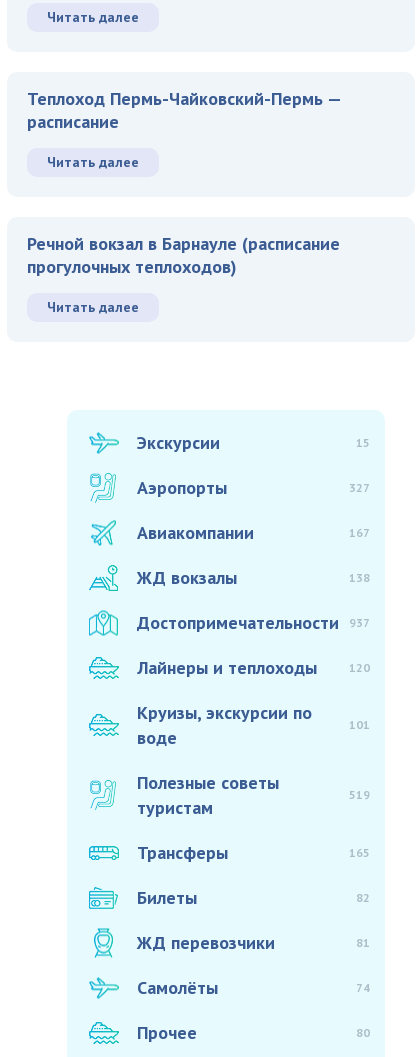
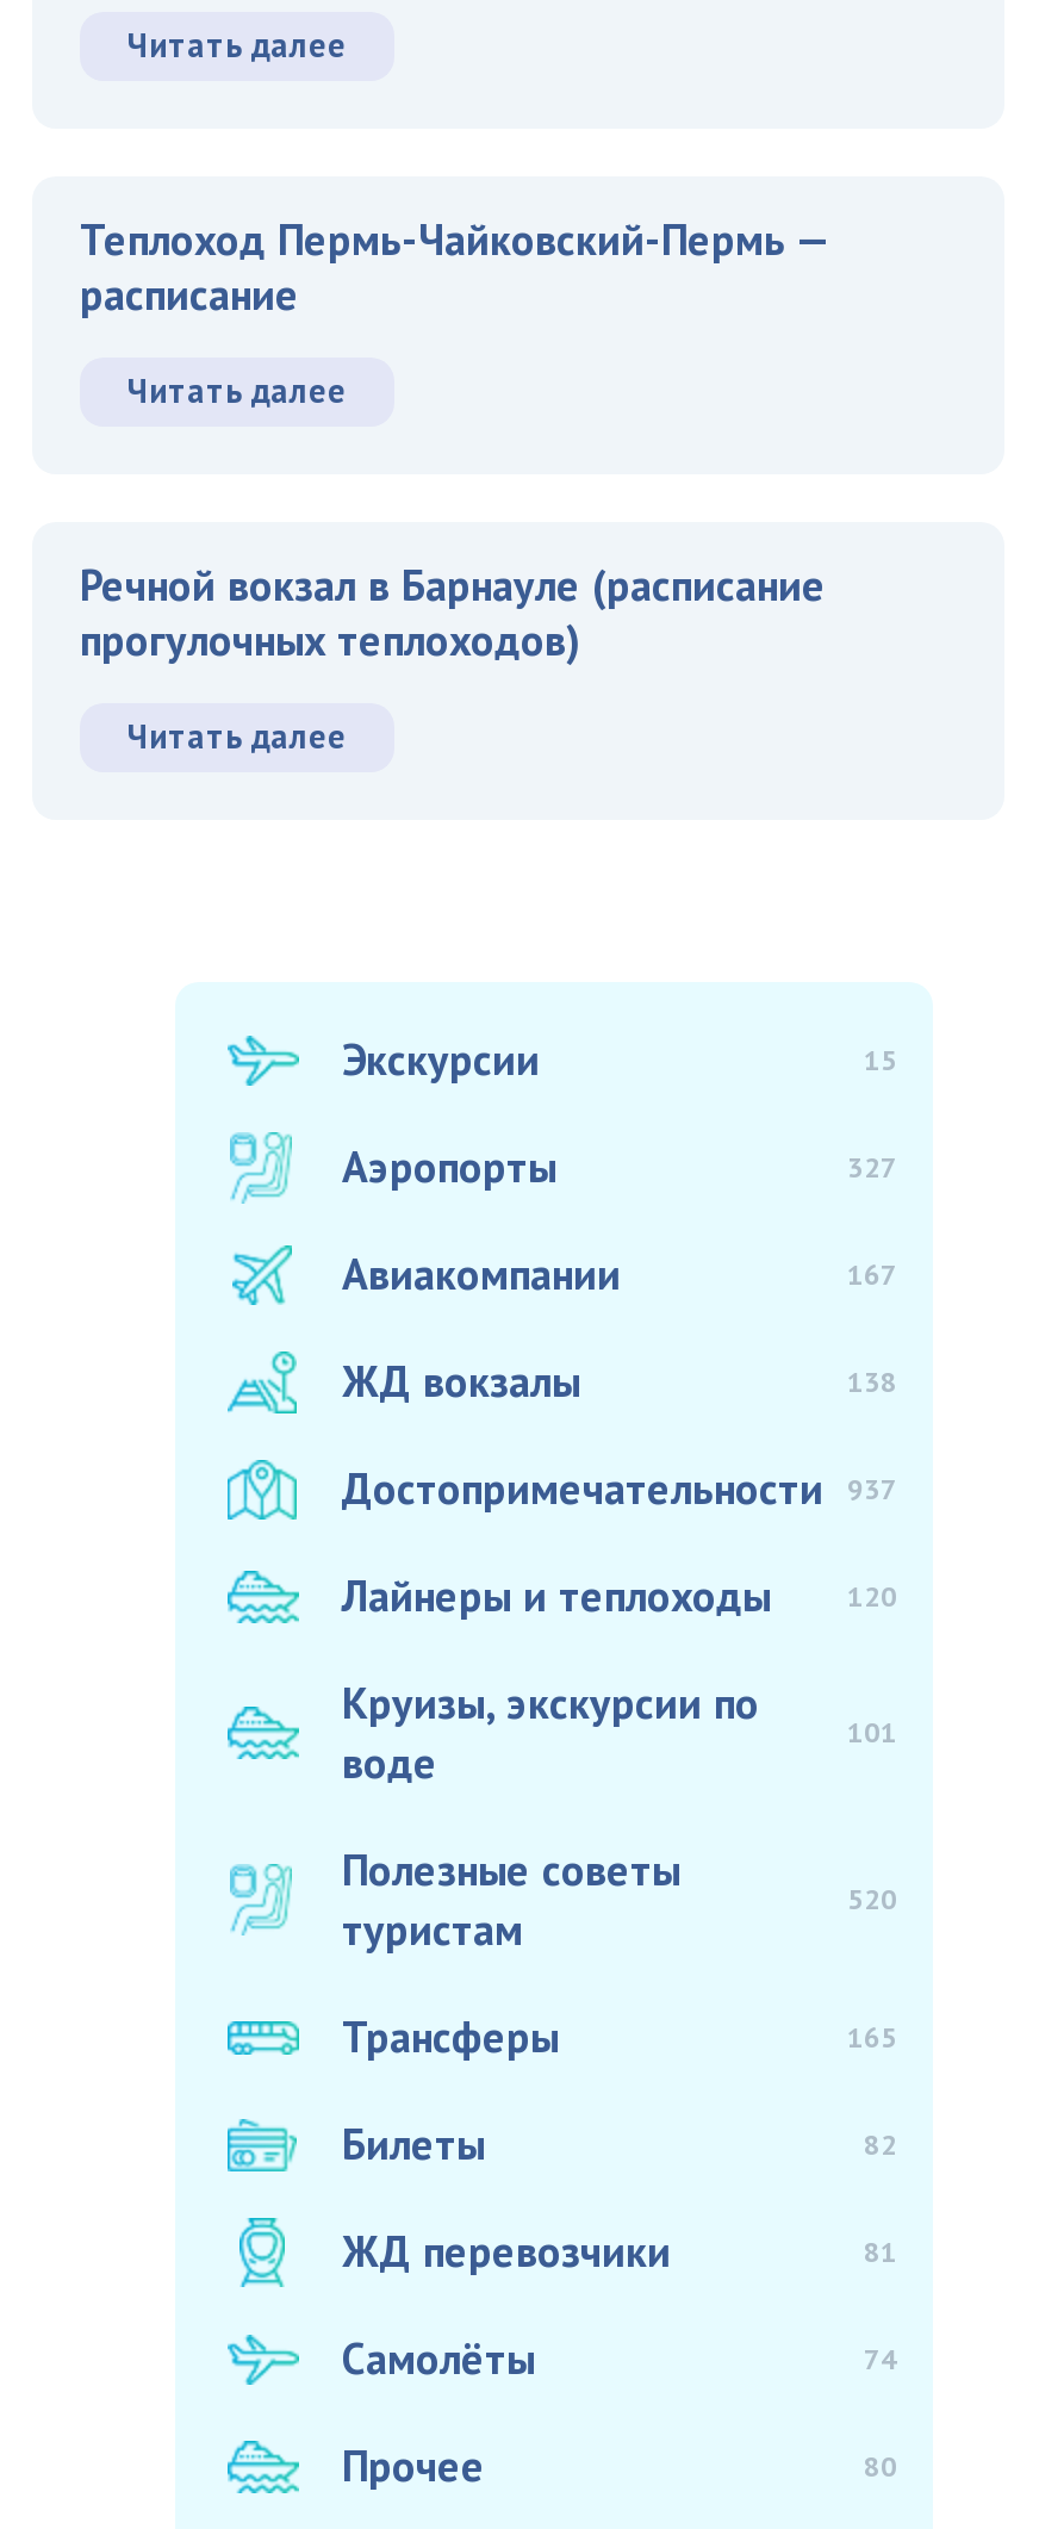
[349,787,370,802] 519 -> [847,1882,897,1917] 520

